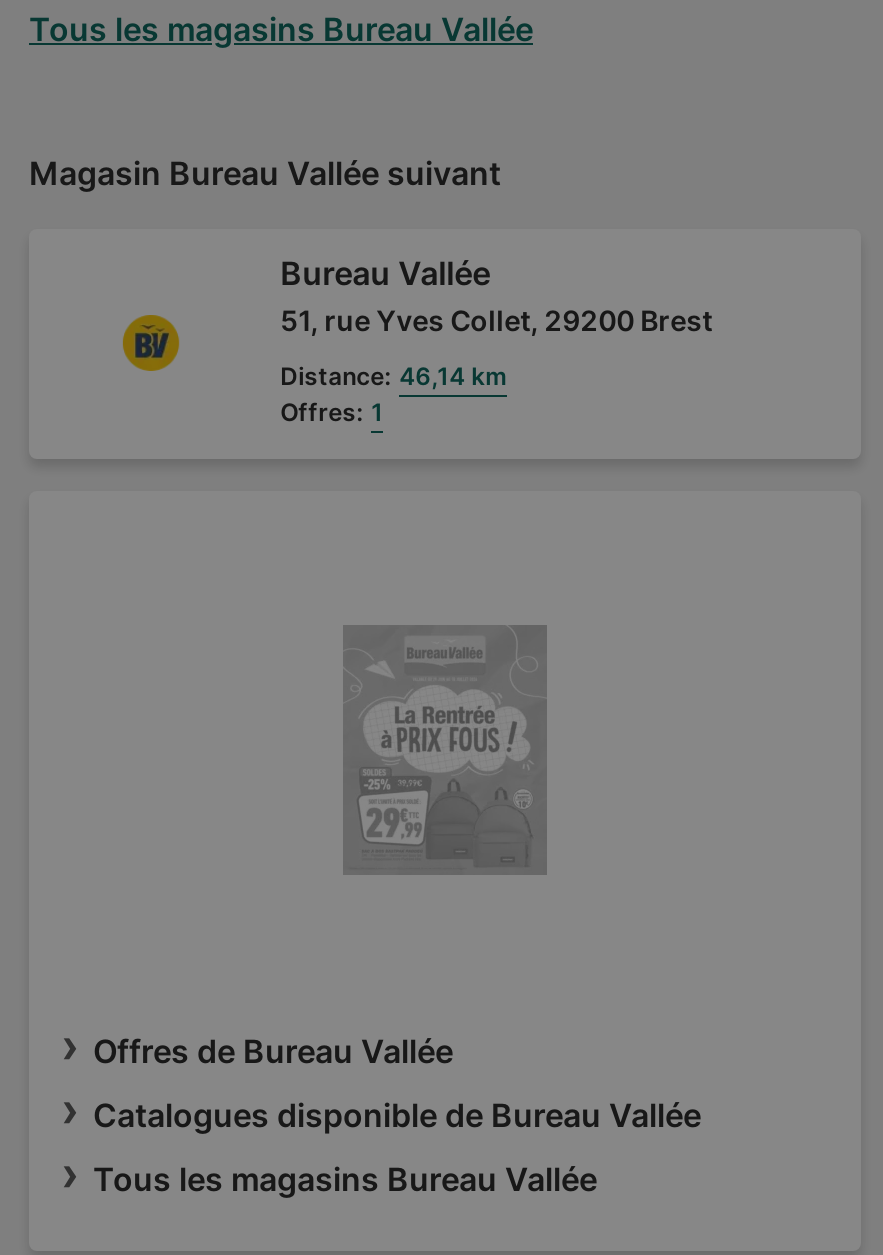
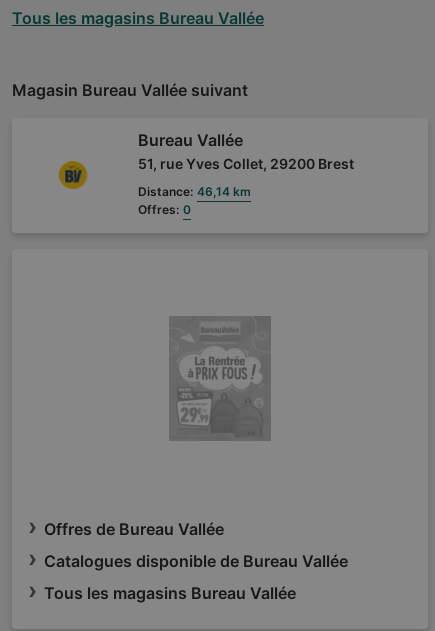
[280,398,383,428] Offres: 1 -> [138,202,191,217] Offres: 0

